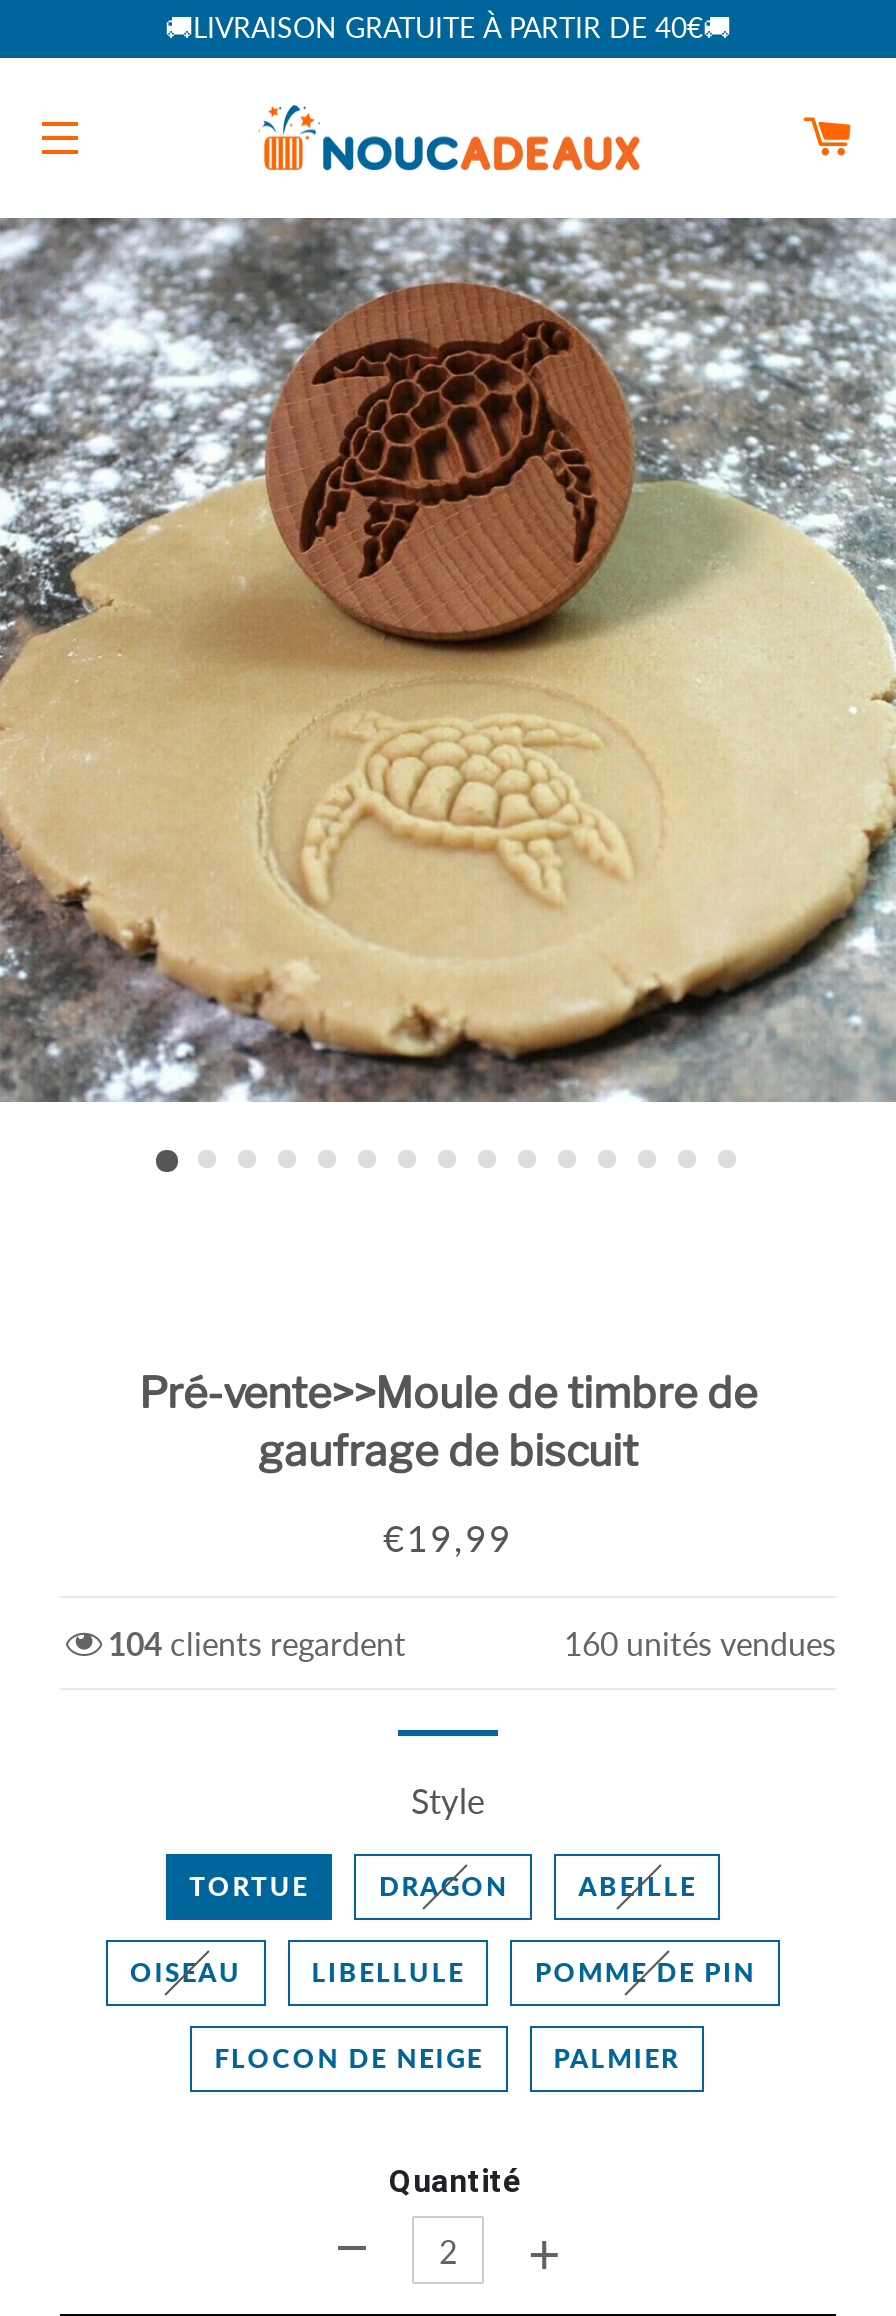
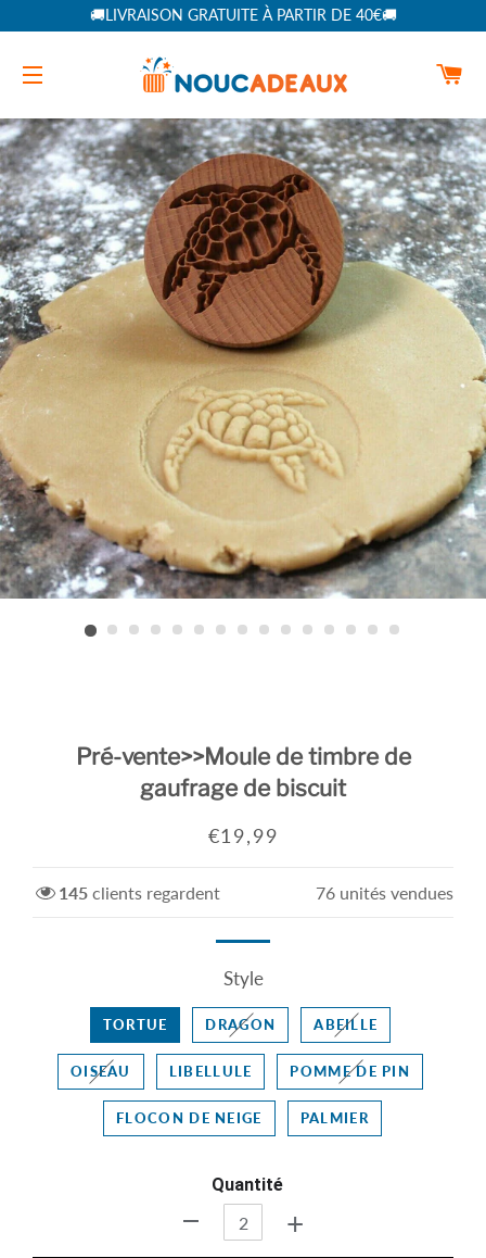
[108,1624,406,1662] 104 clients regardent -> [59,882,220,903] 145 clients regardent
[564,1624,836,1662] 160 unités vendues -> [316,882,453,903] 76 unités vendues

